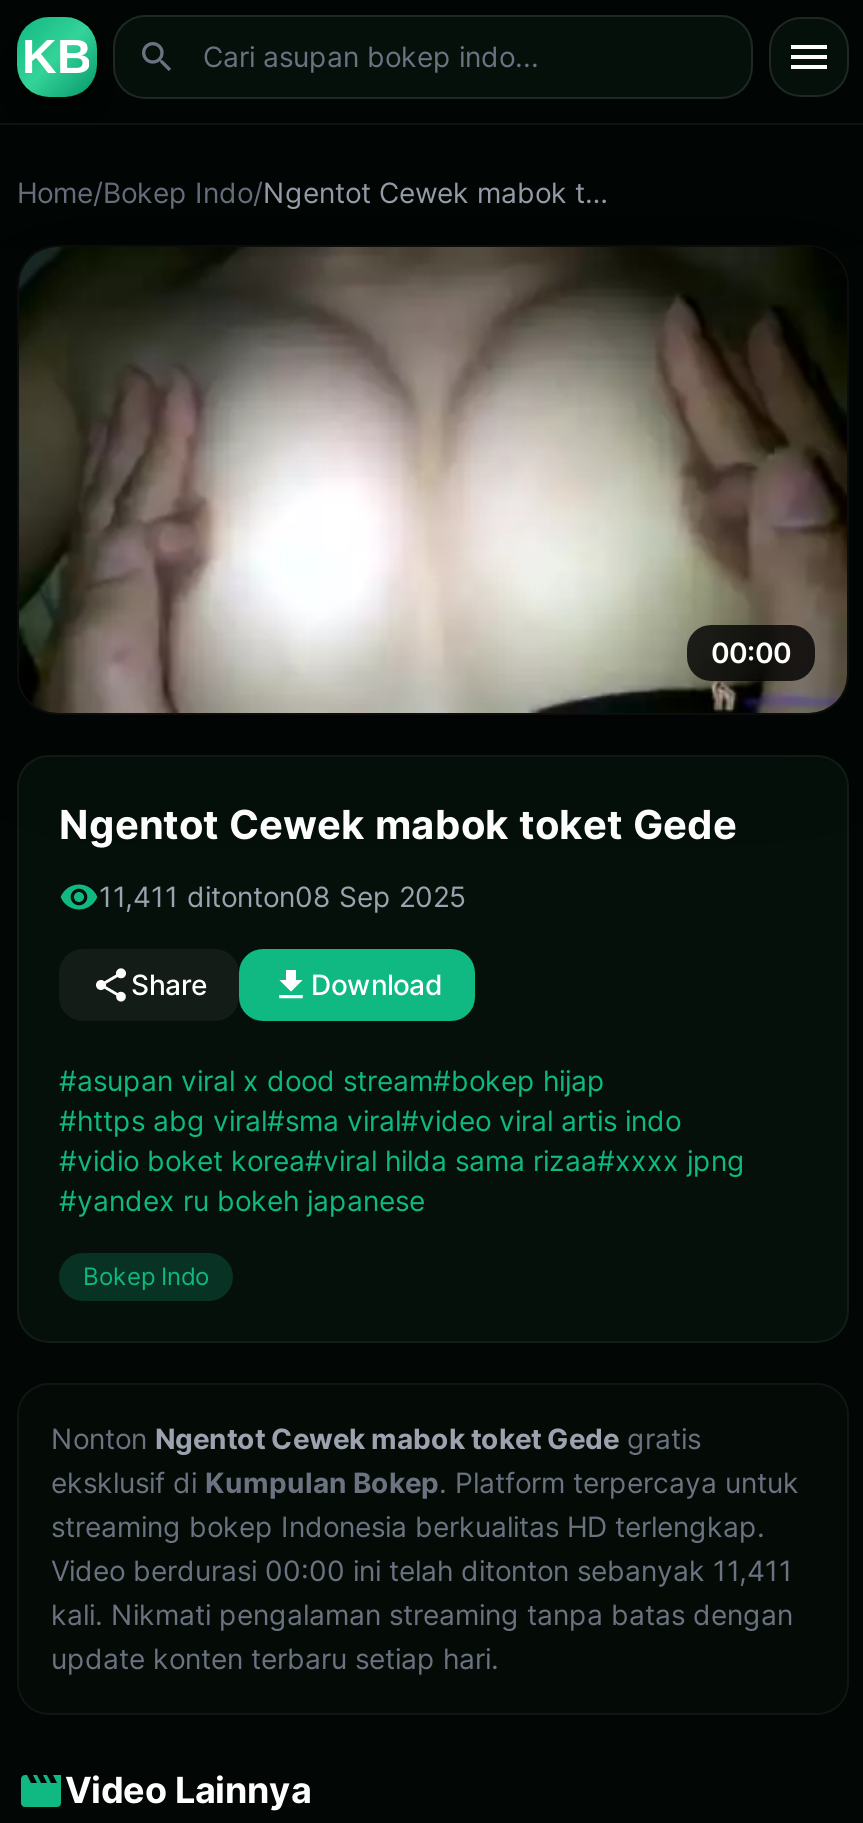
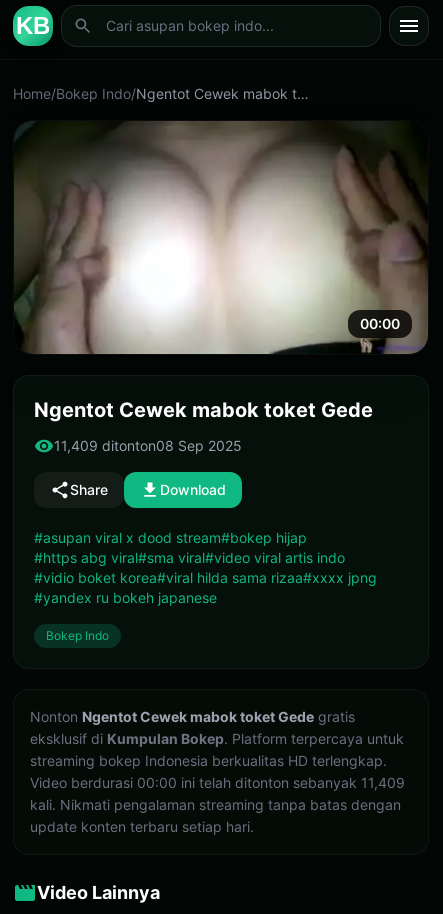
[99,879,467,913] 11,411 ditonton08 Sep 2025 -> [54,437,242,454] 11,409 ditonton08 Sep 2025
[51,1553,793,1587] Video berdurasi 00:00 ini telah ditonton sebanyak 11,411 -> [30,774,405,791] Video berdurasi 00:00 ini telah ditonton sebanyak 11,409

